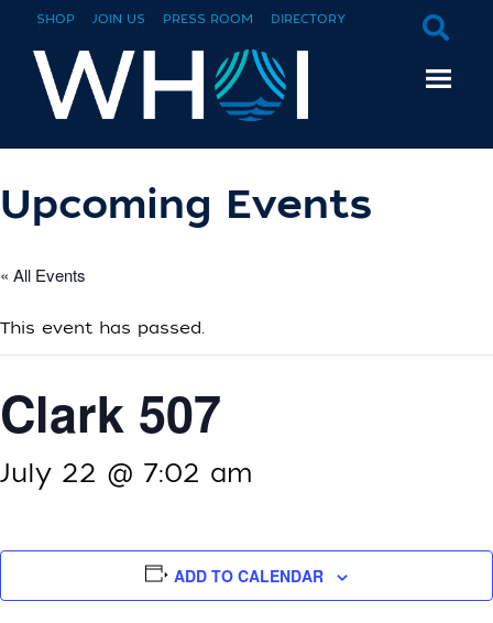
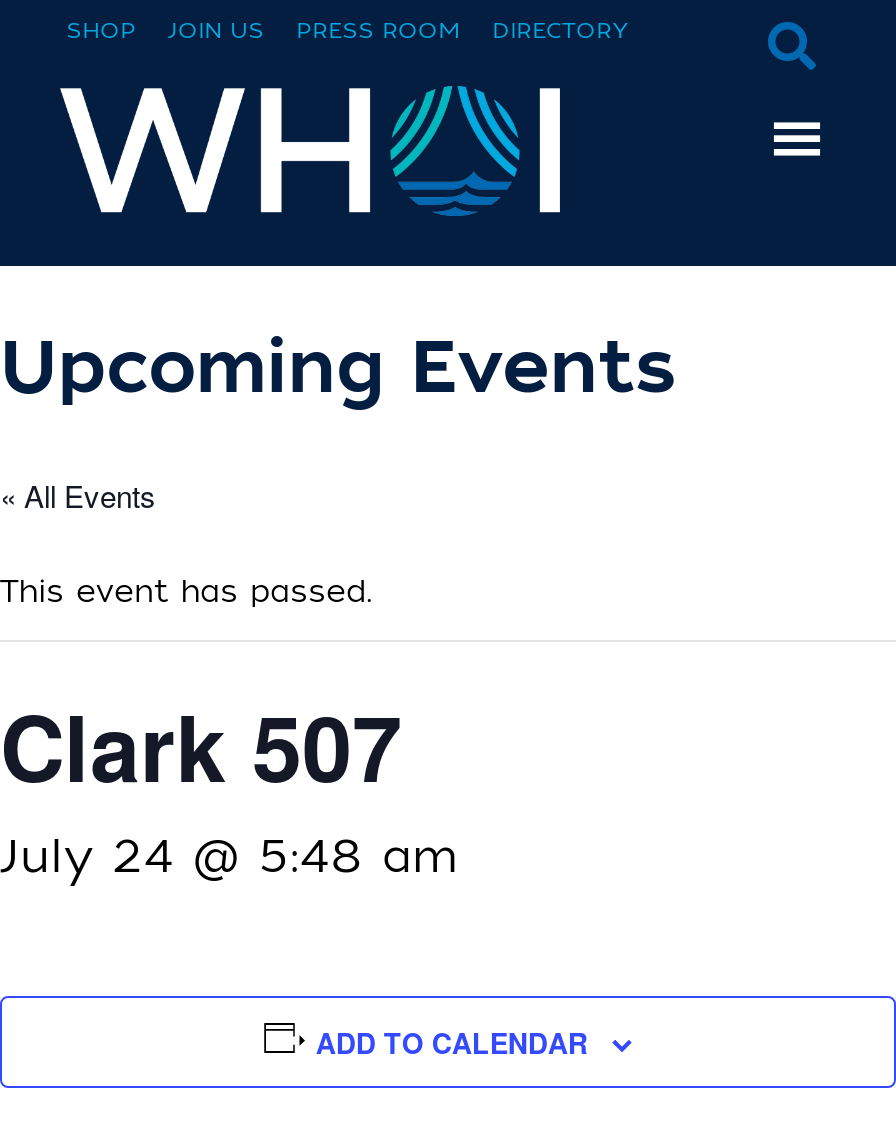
[0,458,252,491] July 22 @ 7:02 am -> [0,827,458,887] July 24 @ 5:48 am

